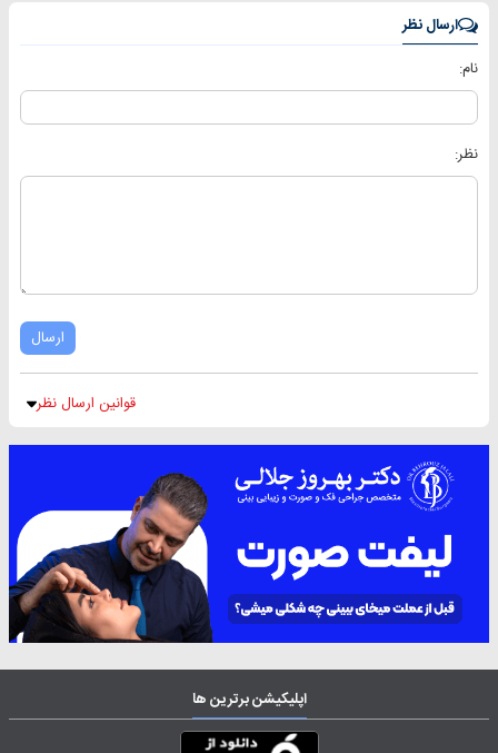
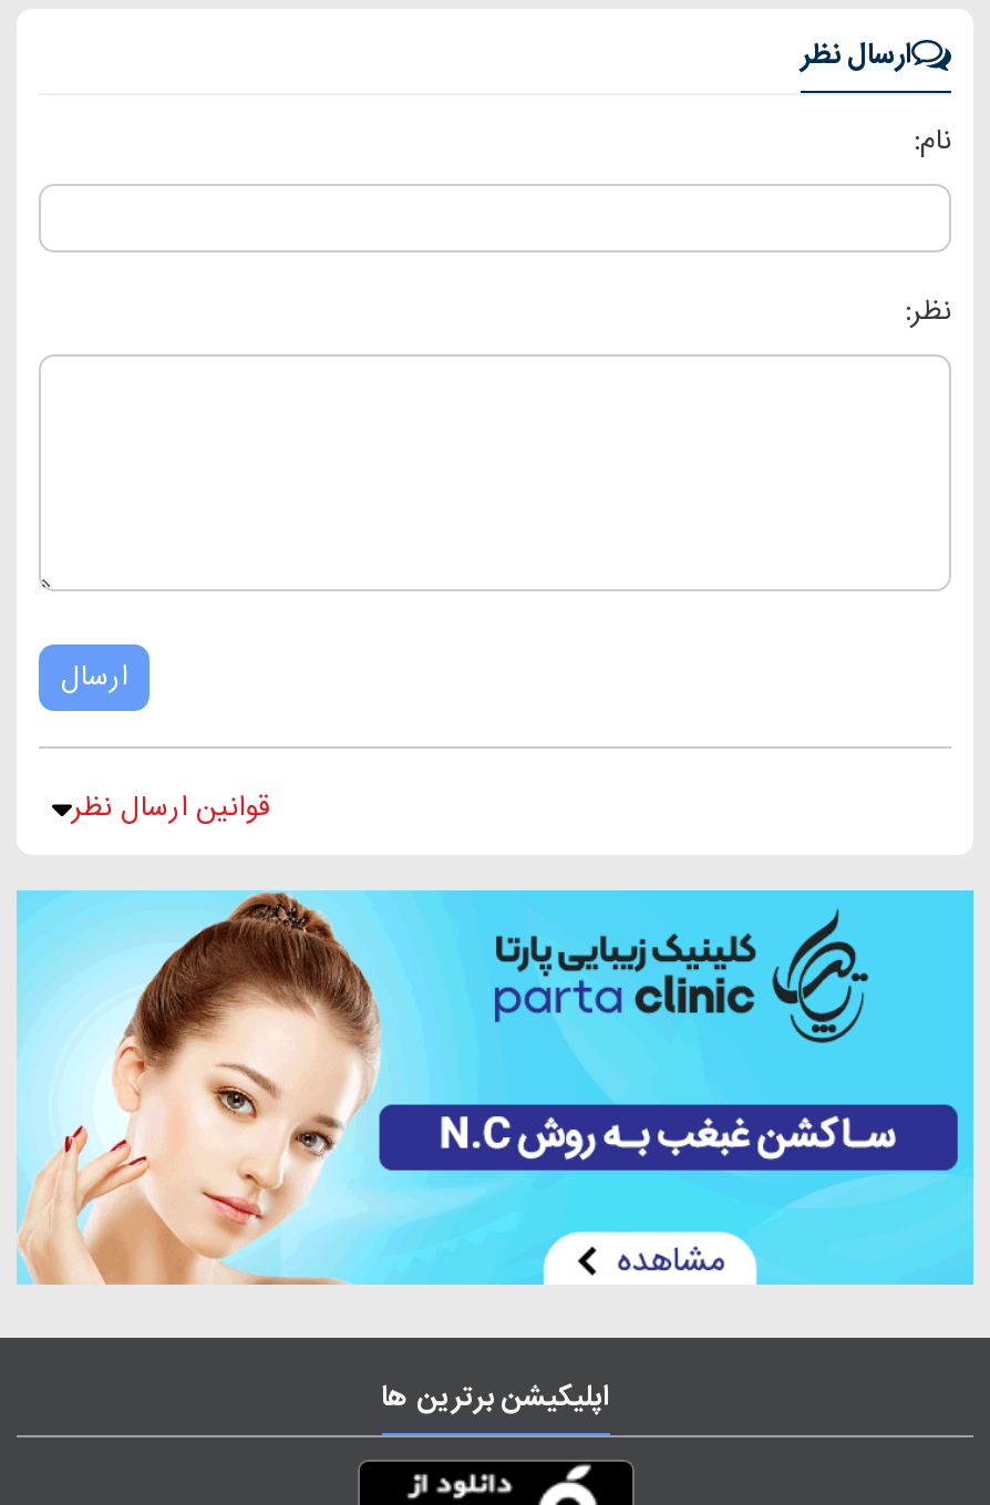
[8,444,490,644] [image] -> [17,889,976,1286] [image]

